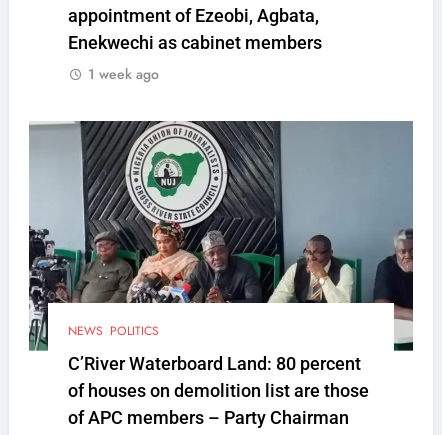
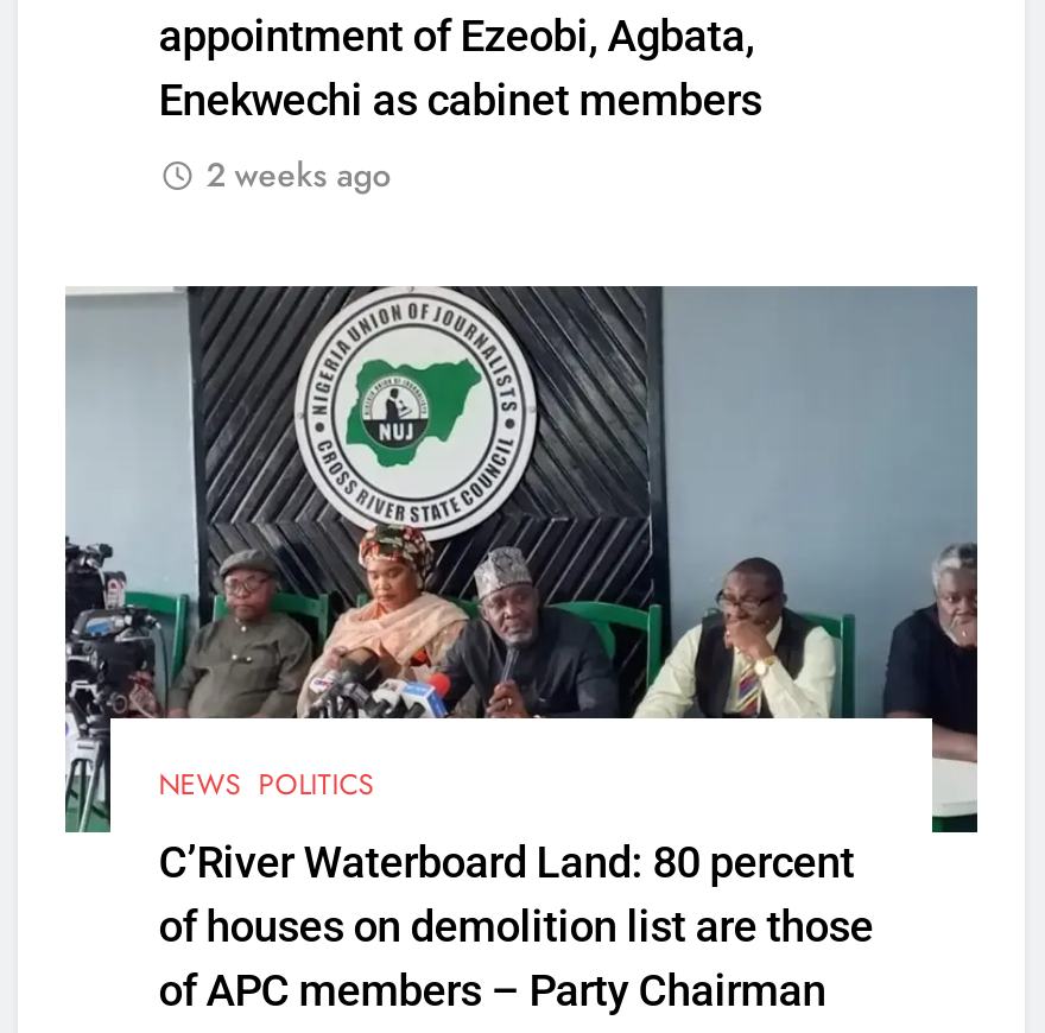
[88,64,159,84] 1 week ago -> [206,151,391,199] 2 weeks ago

